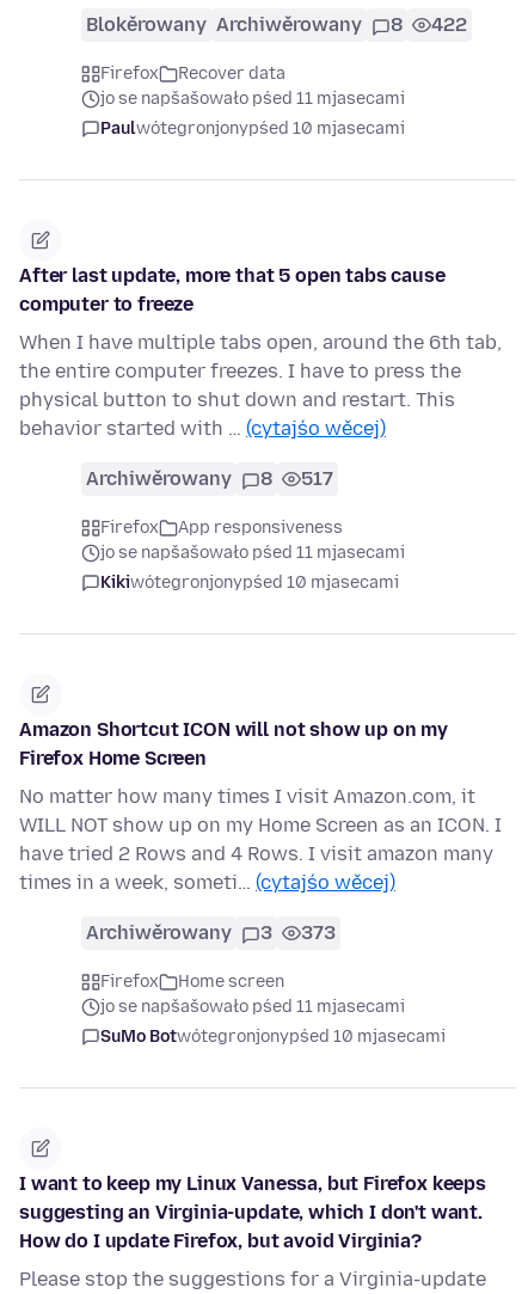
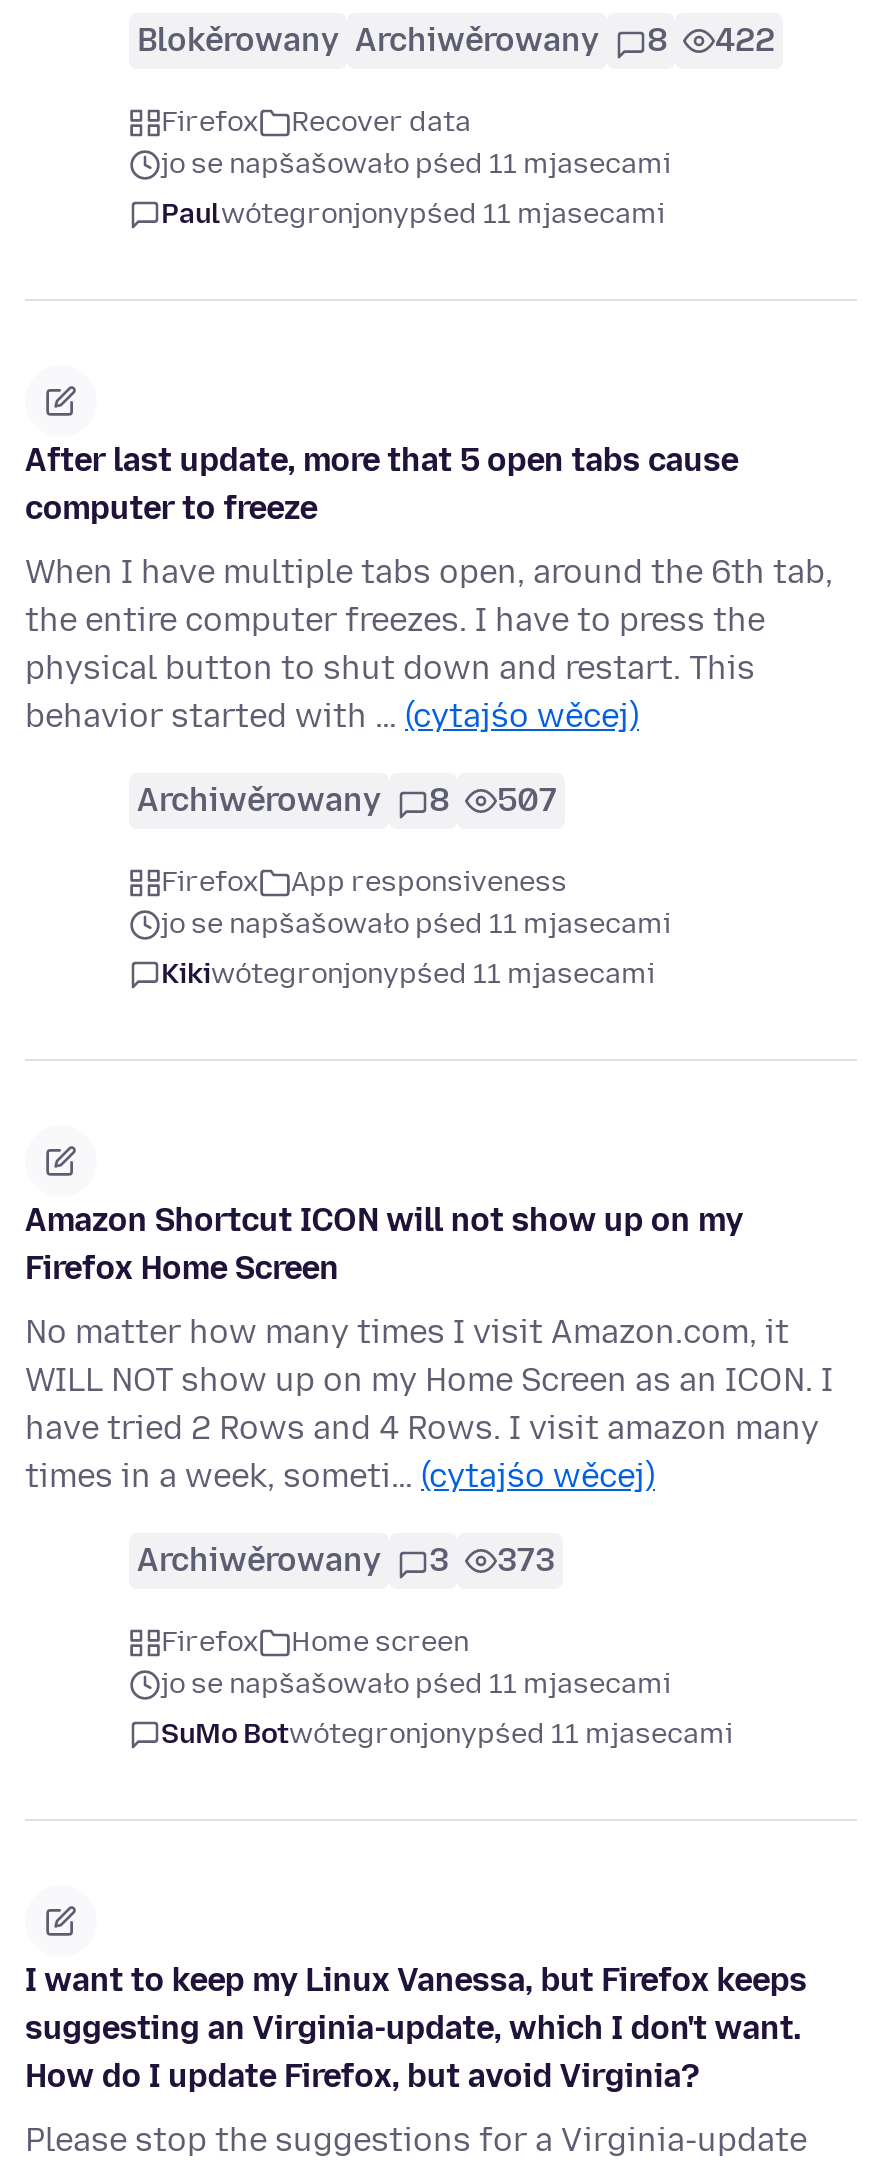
[100,119,405,139] Paulwótegronjonypśed 10 mjasecami -> [161,198,665,232] Paulwótegronjonypśed 11 mjasecami
[86,468,333,490] Archiwěrowany 8 517 -> [137,782,557,820] Archiwěrowany 8 507
[100,573,399,593] Kikiwótegronjonypśed 10 mjasecami -> [161,958,655,992] Kikiwótegronjonypśed 11 mjasecami
[100,1027,446,1047] SuMo Botwótegronjonypśed 10 mjasecami -> [161,1718,733,1752] SuMo Botwótegronjonypśed 11 mjasecami

